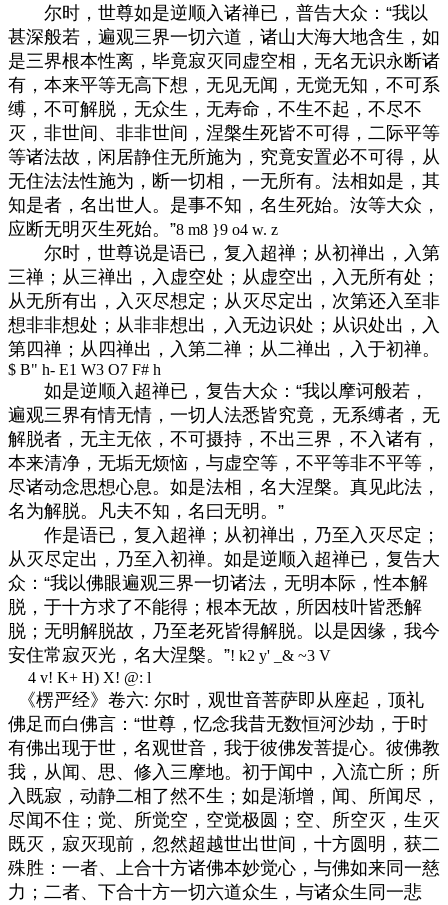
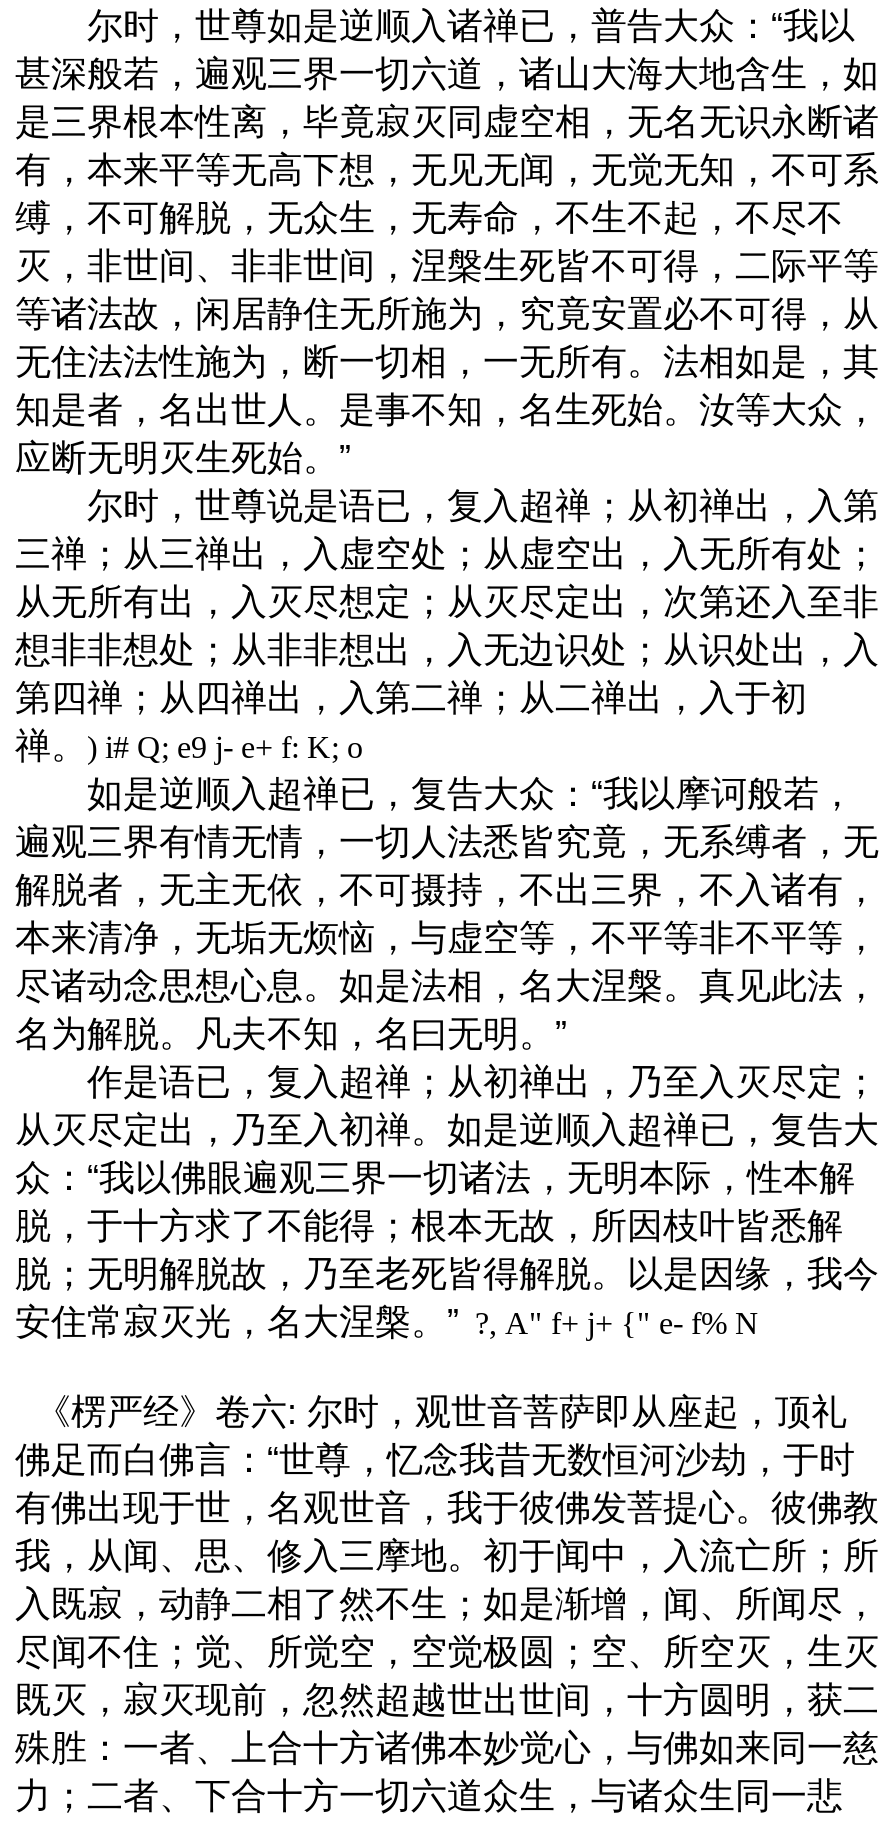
[8,219,278,239] 应断无明灭生死始。”8 m8 }9 o4 w. z -> [15,438,351,478] 应断无明灭生死始。”
[8,339,440,378] 第四禅；从四禅出，入第二禅；从二禅出，入于初禅。 | $ B" h- E1 W3 O7 F# h -> [15,678,807,766] 第四禅；从四禅出，入第二禅；从二禅出，入于初 | 禅。) i# Q; e9 j- e+ f: K; o
[8,645,331,686] 安住常寂灭光，名大涅槃。”! k2 y' _& ~3 V | 4 v! K+ H) X! @: l -> [15,1302,759,1342] 安住常寂灭光，名大涅槃。”?, A" f+ j+ {" e- f% N

